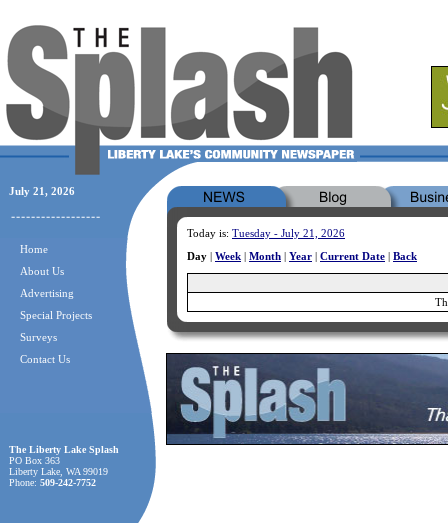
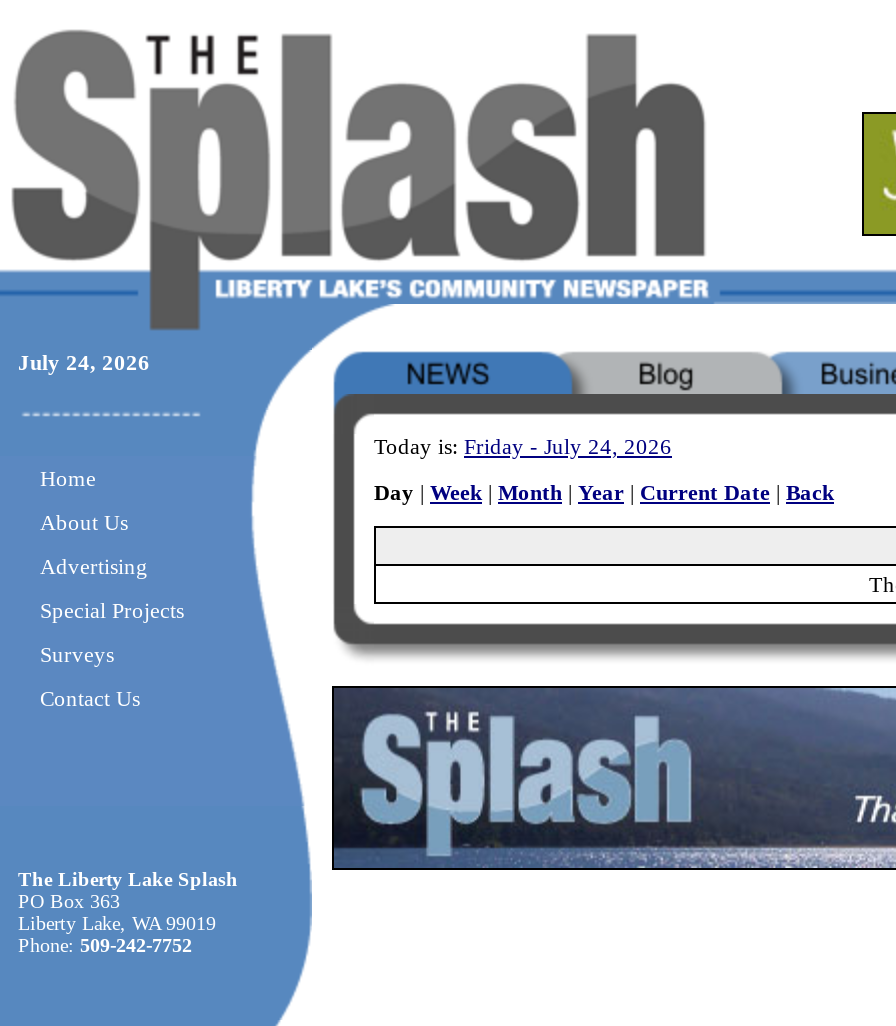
[0,185,75,197] July 21, 2026 -> [0,350,150,374] July 24, 2026
[187,227,345,239] Today is: Tuesday - July 21, 2026 -> [374,434,672,458] Today is: Friday - July 24, 2026

